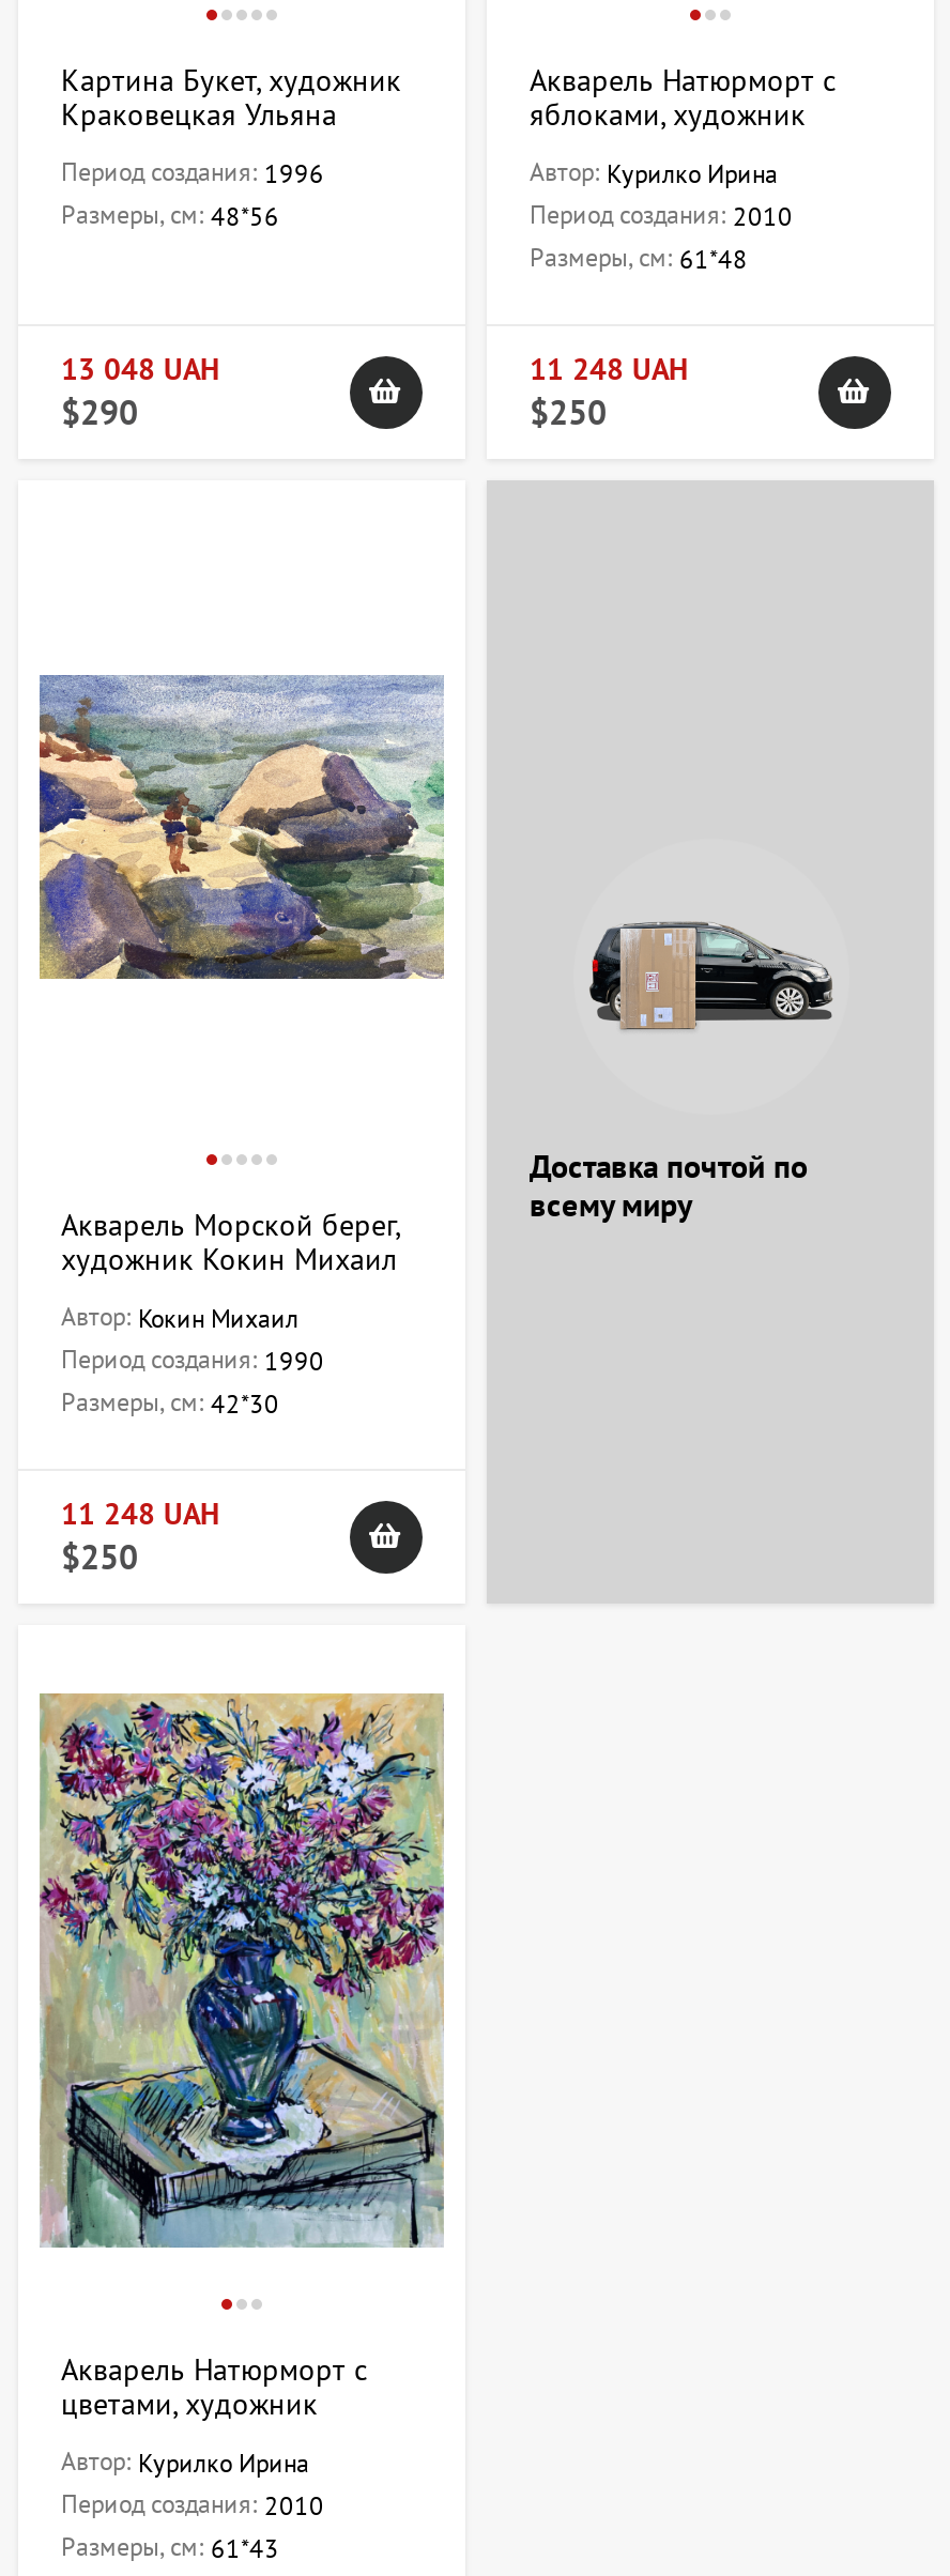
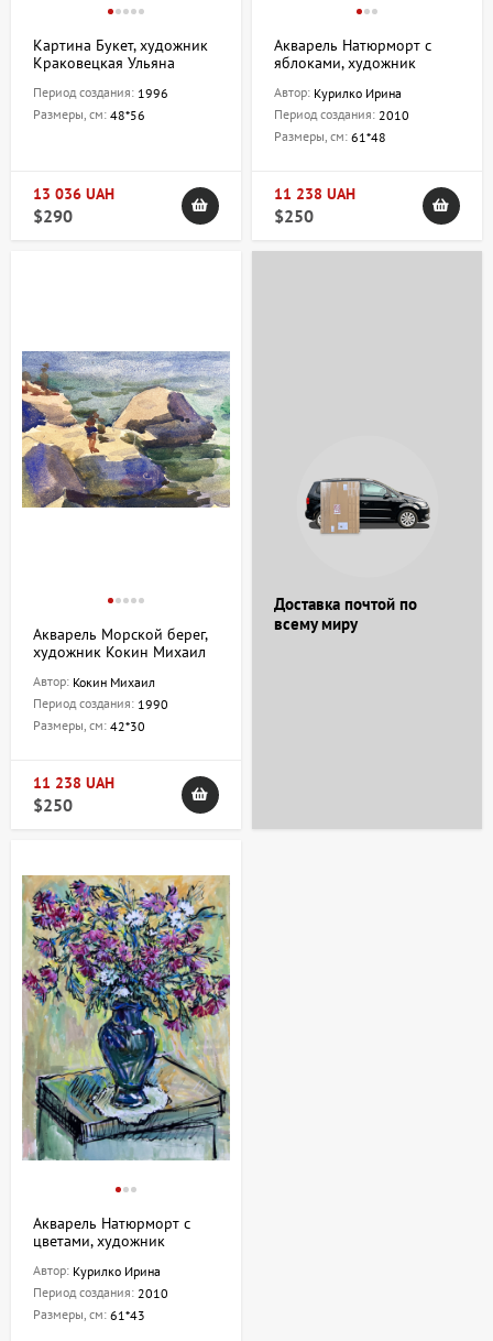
[61,350,219,389] 13 048 UAH -> [33,184,114,204] 13 036 UAH
[530,350,688,389] 11 248 UAH -> [274,184,355,204] 11 238 UAH
[61,1495,219,1533] 11 248 UAH -> [33,773,114,793] 11 238 UAH

